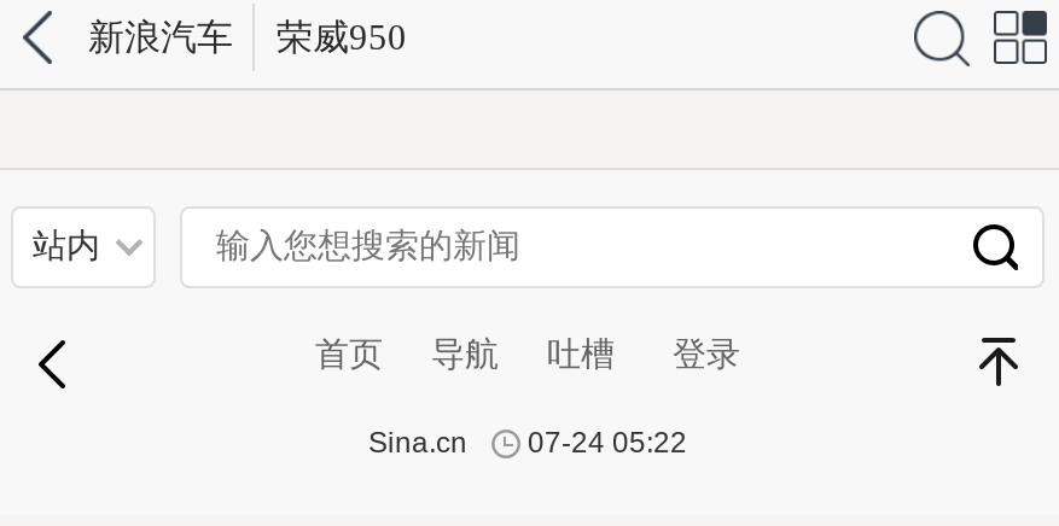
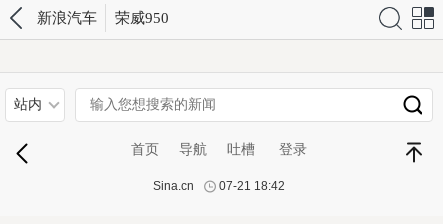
[368,426,687,460] Sina.cn 07-24 05:22 -> [153,179,285,193] Sina.cn 07-21 18:42

